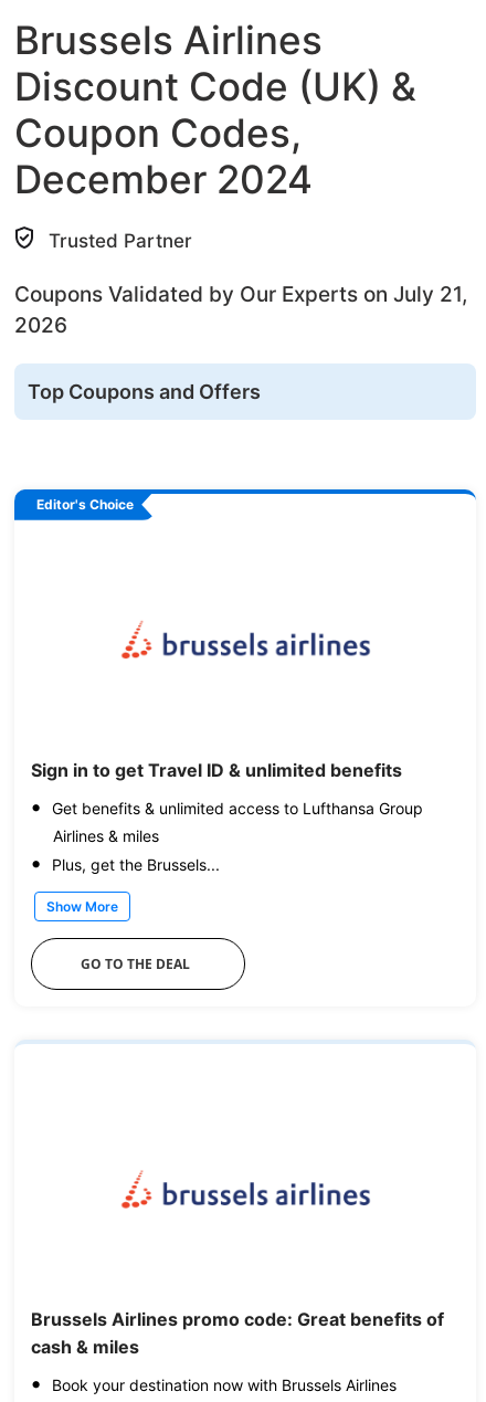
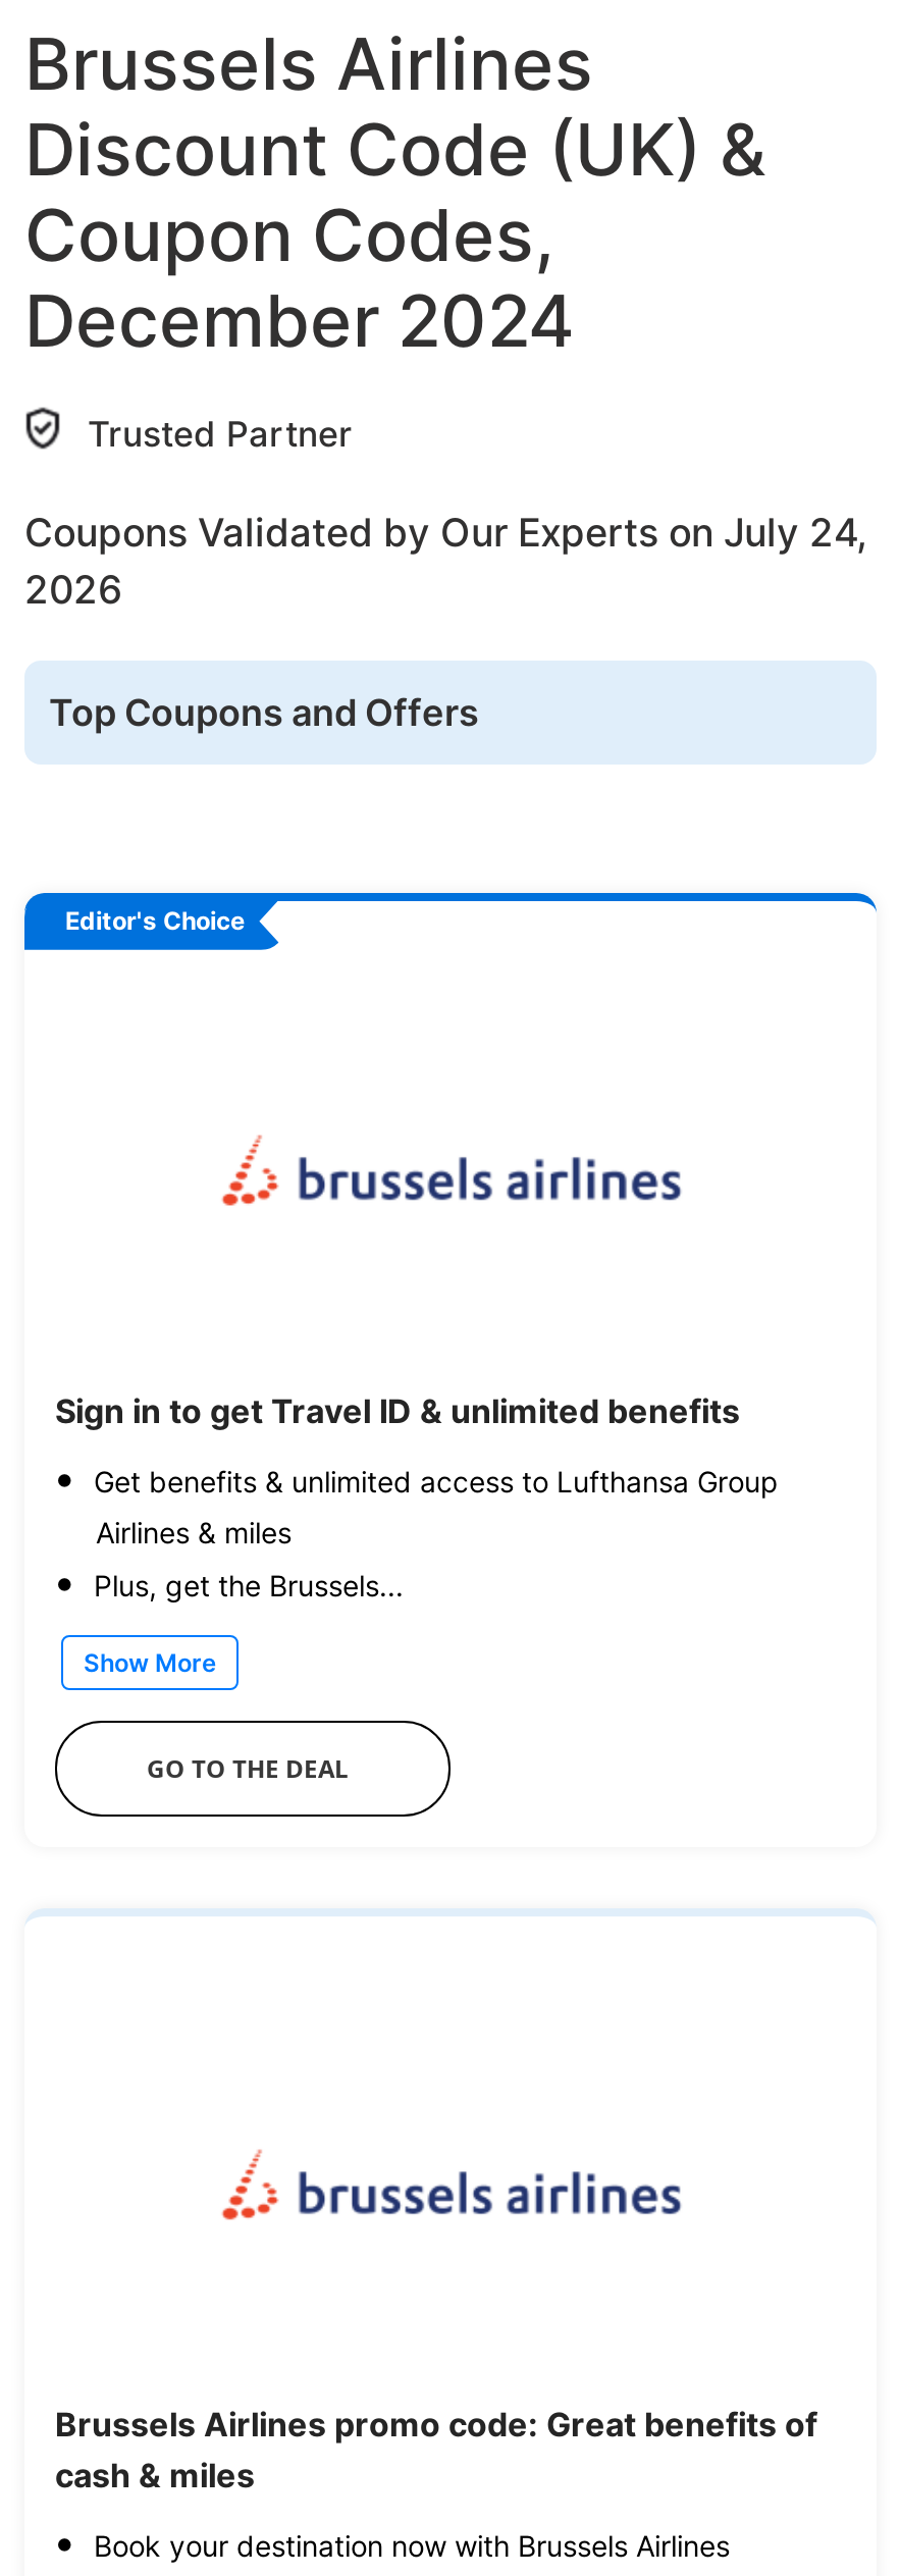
[14,282,467,307] Coupons Validated by Our Experts on July 21, -> [24,509,866,556] Coupons Validated by Our Experts on July 24,

